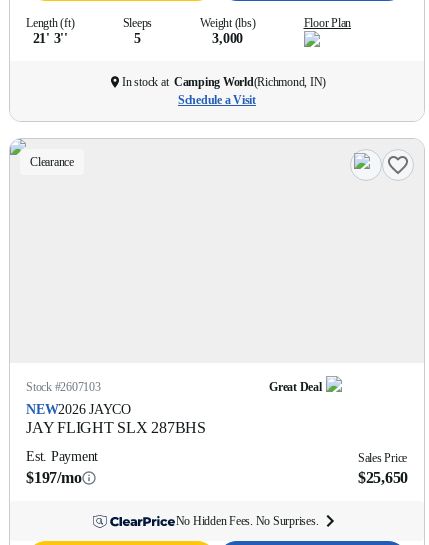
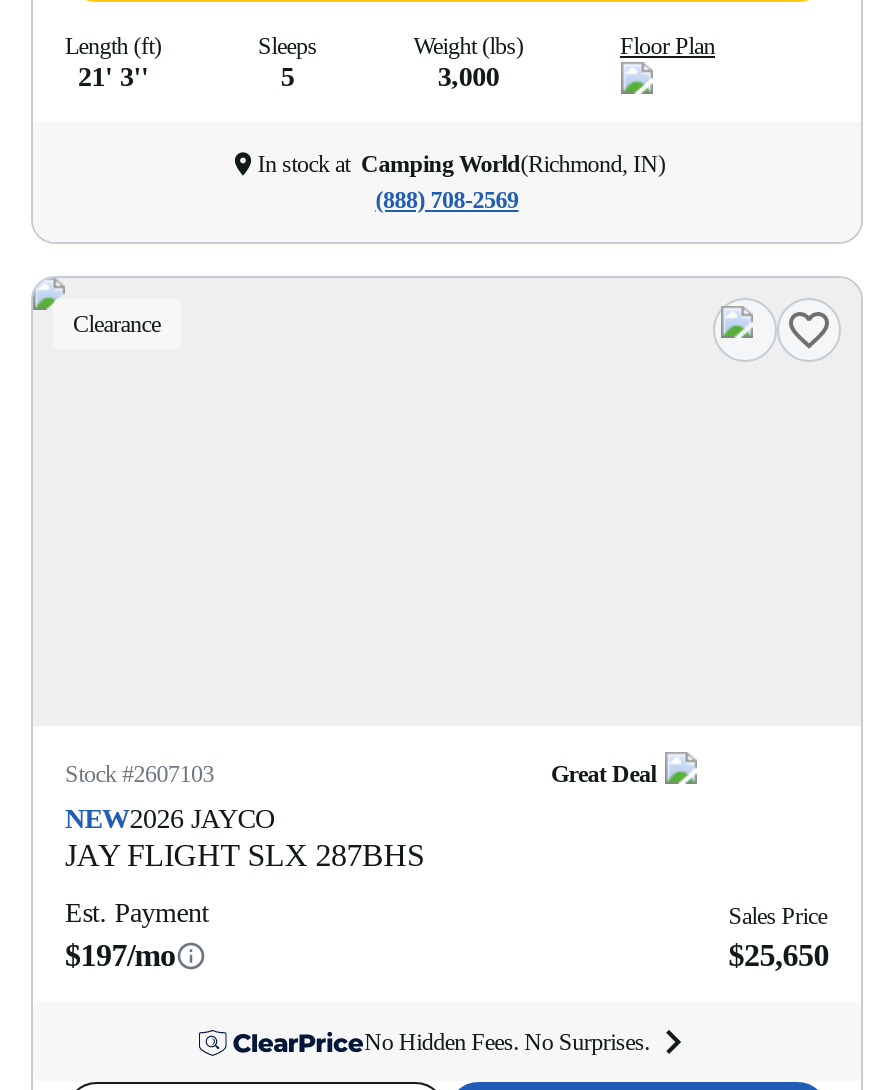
[178,93,256,107] Schedule a Visit -> [375,186,518,214] (888) 708-2569

